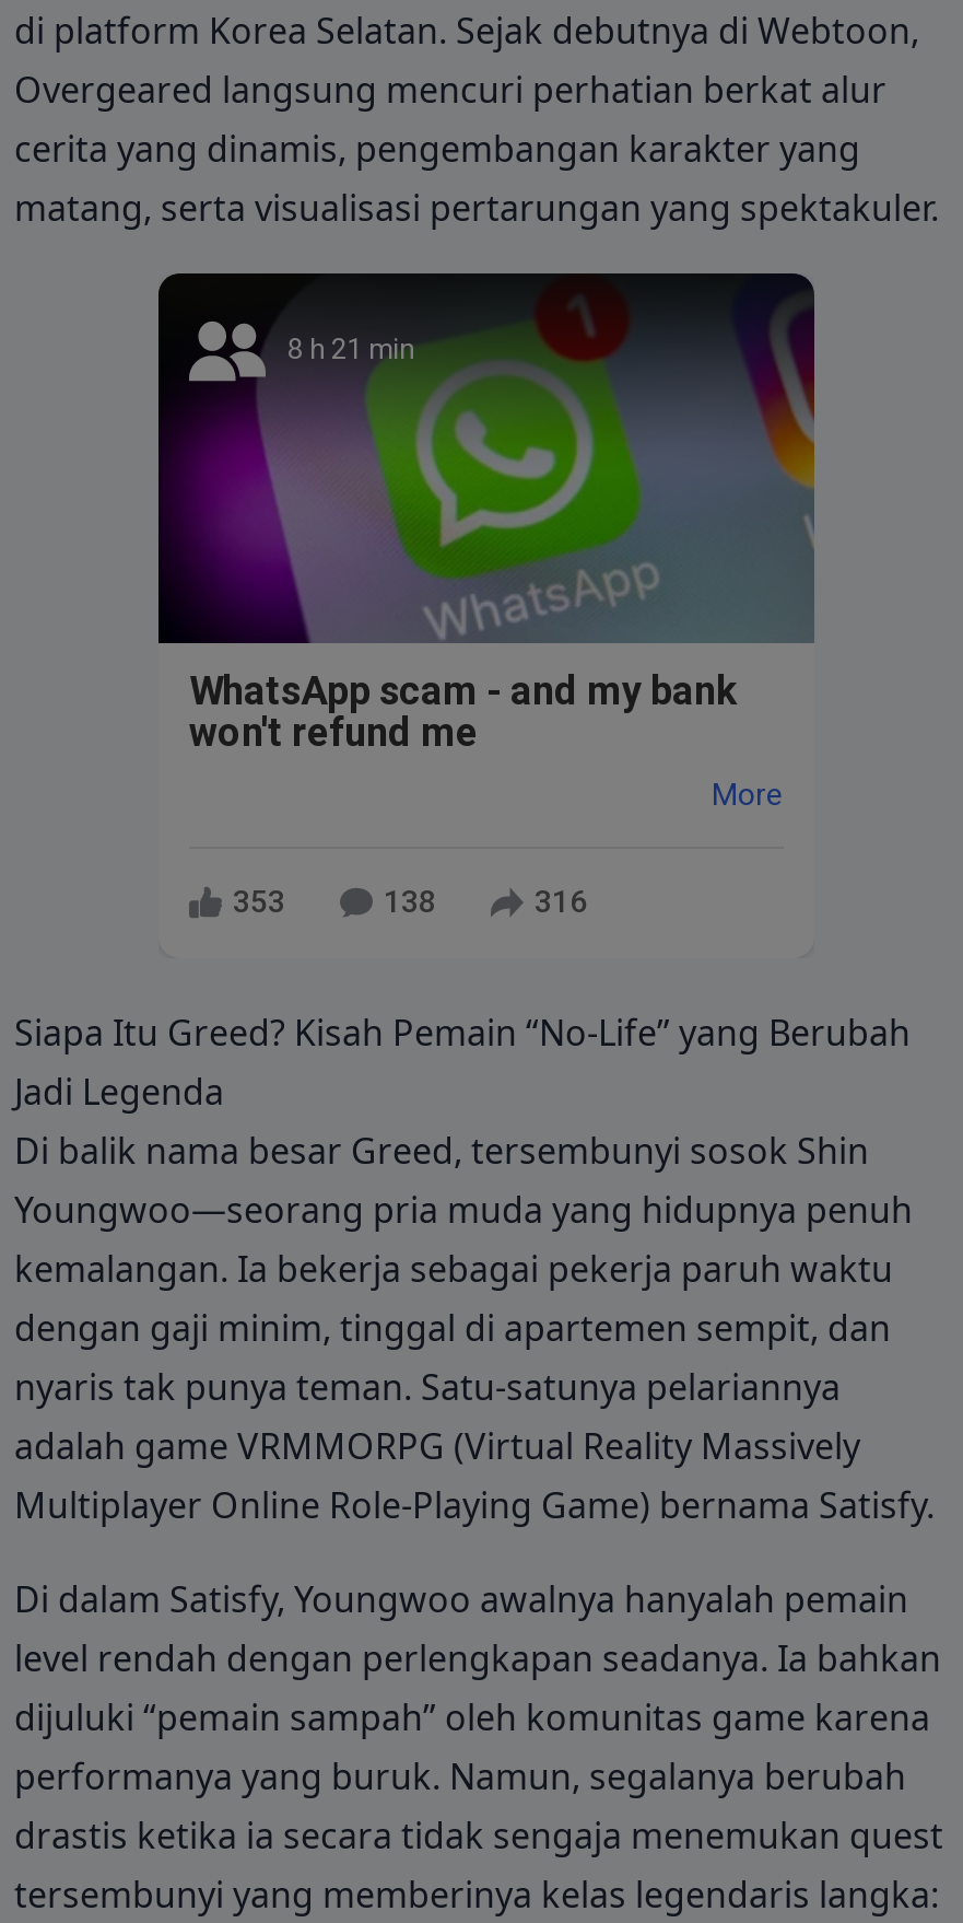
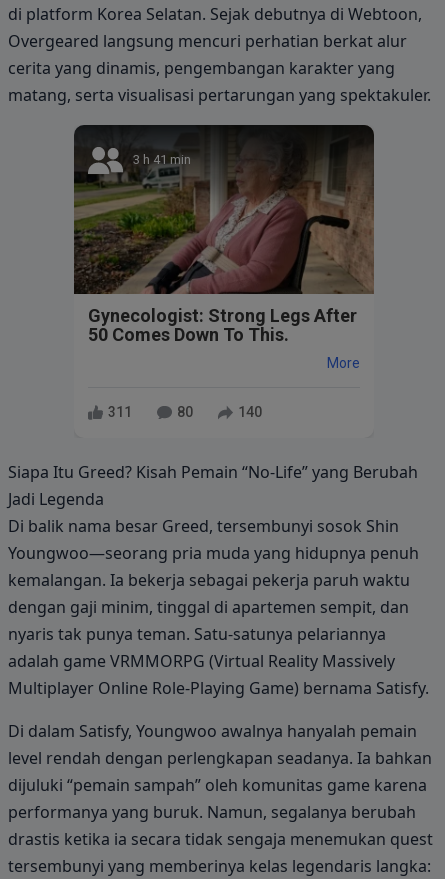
[156,278,814,645] [image] | 8 h 21 min -> [73,126,375,295] [image] | 3 h 41 min
[189,666,738,754] WhatsApp scam - and my bank | won't refund me -> [88,305,357,345] Gynecologist: Strong Legs After | 50 Comes Down To This.
[233,884,285,919] 353 -> [108,404,132,420] 311
[384,884,436,919] 138 -> [177,404,193,420] 80
[535,884,587,919] 316 -> [238,404,262,420] 140

